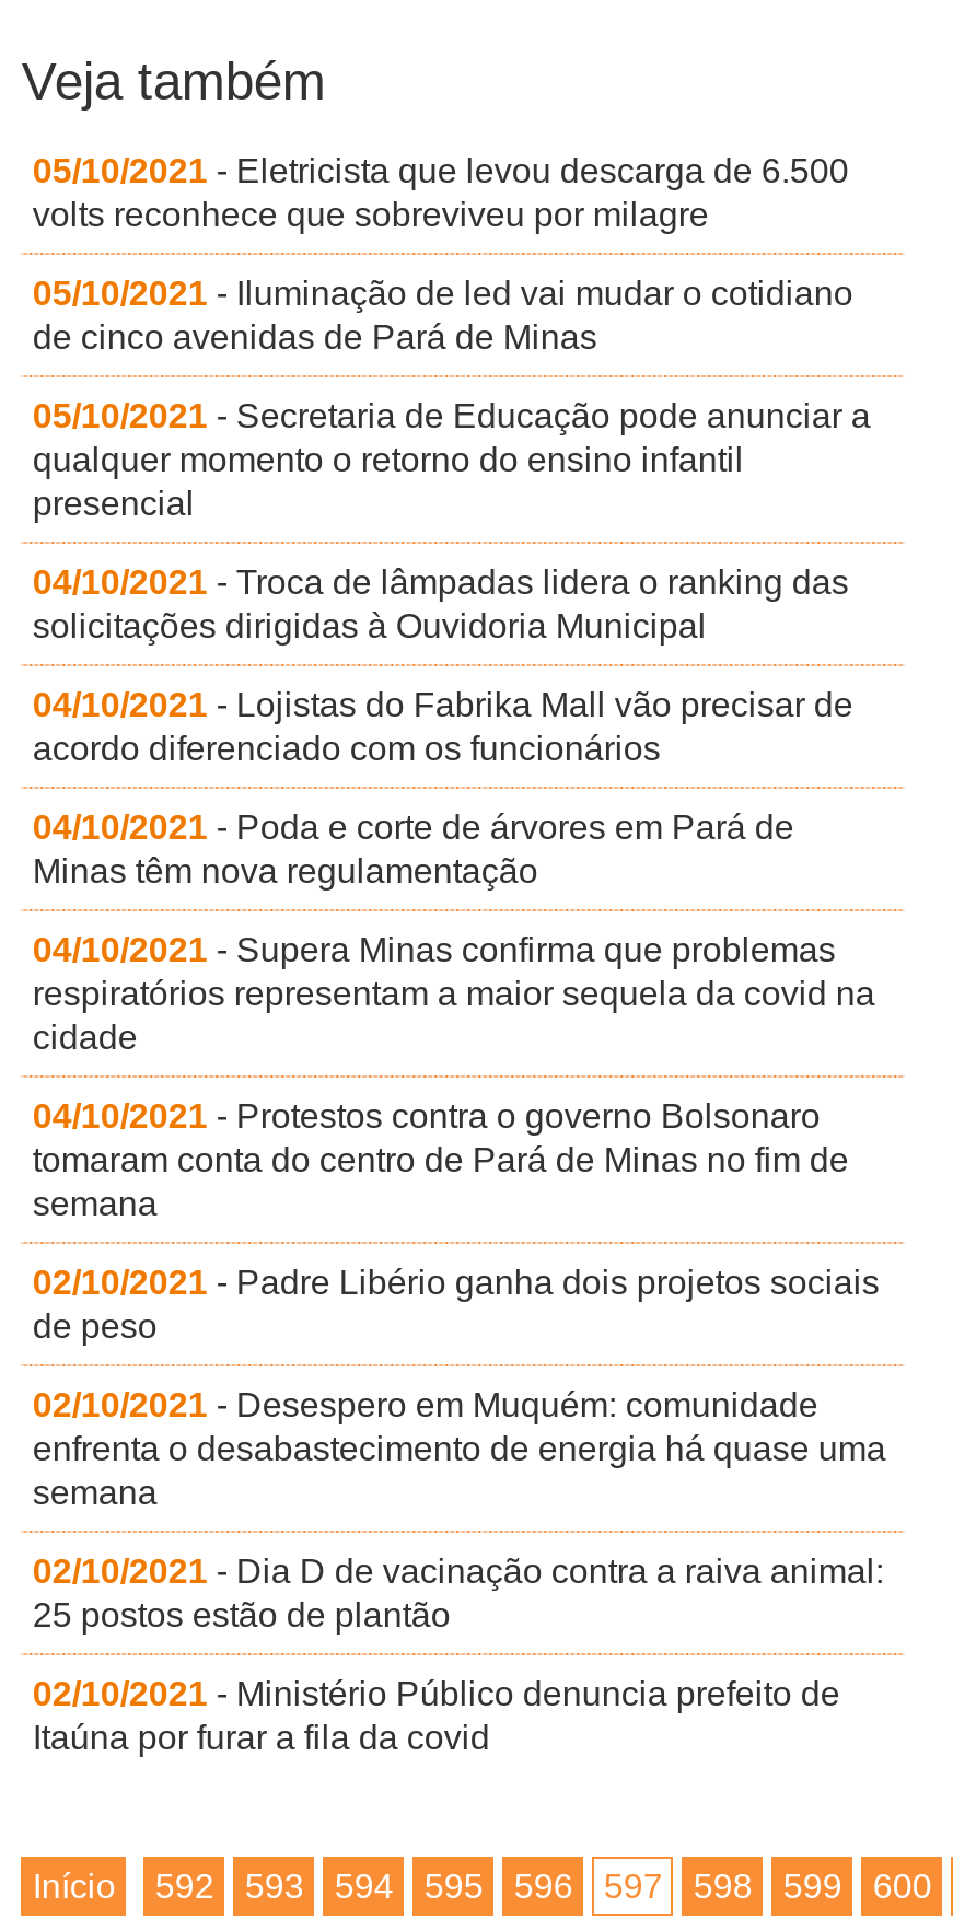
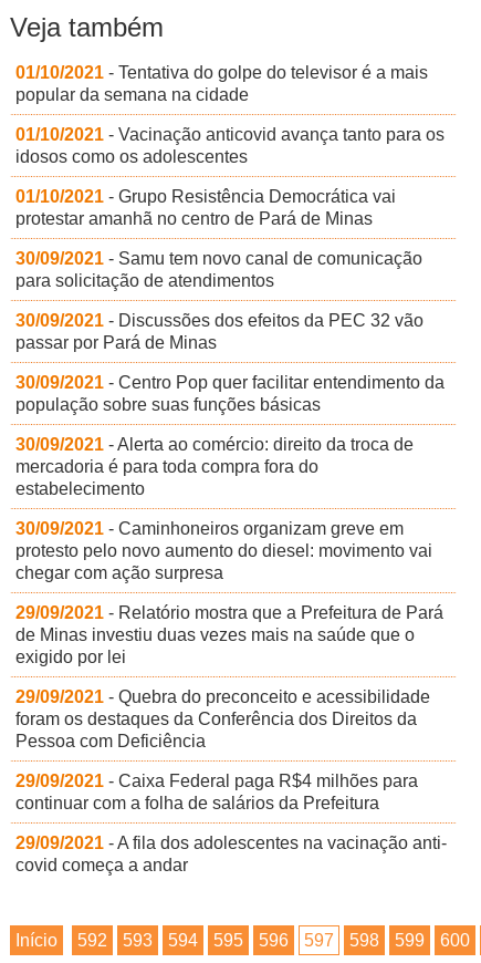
[33,152,849,233] 05/10/2021 - Eletricista que levou descarga de 6.500 | volts reconhece que sobreviveu por milagre -> [16,63,428,104] 01/10/2021 - Tentativa do golpe do televisor é a mais | popular da semana na cidade
[33,275,853,356] 05/10/2021 - Iluminação de led vai mudar o cotidiano | de cinco avenidas de Pará de Minas -> [16,125,445,166] 01/10/2021 - Vacinação anticovid avança tanto para os | idosos como os adolescentes
[33,397,871,522] 05/10/2021 - Secretaria de Educação pode anunciar a | qualquer momento o retorno do ensino infantil | presencial -> [16,187,396,228] 01/10/2021 - Grupo Resistência Democrática vai | protestar amanhã no centro de Pará de Minas
[33,564,849,645] 04/10/2021 - Troca de lâmpadas lidera o ranking das | solicitações dirigidas à Ouvidoria Municipal -> [16,249,423,290] 30/09/2021 - Samu tem novo canal de comunicação | para solicitação de atendimentos
[33,686,853,767] 04/10/2021 - Lojistas do Fabrika Mall vão precisar de | acordo diferenciado com os funcionários -> [16,311,424,352] 30/09/2021 - Discussões dos efeitos da PEC 32 vão | passar por Pará de Minas
[33,809,794,890] 04/10/2021 - Poda e corte de árvores em Pará de | Minas têm nova regulamentação -> [16,373,445,414] 30/09/2021 - Centro Pop quer facilitar entendimento da | população sobre suas funções básicas
[33,931,875,1056] 04/10/2021 - Supera Minas confirma que problemas | respiratórios representam a maior sequela da covid na | cidade -> [16,435,414,498] 30/09/2021 - Alerta ao comércio: direito da troca de | mercadoria é para toda compra fora do | estabelecimento
[33,1098,849,1222] 04/10/2021 - Protestos contra o governo Bolsonaro | tomaram conta do centro de Pará de Minas no fim de | semana -> [16,519,433,582] 30/09/2021 - Caminhoneiros organizam greve em | protesto pelo novo aumento do diesel: movimento vai | chegar com ação surpresa
[33,1264,879,1345] 02/10/2021 - Padre Libério ganha dois projetos sociais | de peso -> [16,603,444,666] 29/09/2021 - Relatório mostra que a Prefeitura de Pará | de Minas investiu duas vezes mais na saúde que o | exigido por lei
[33,1386,886,1511] 02/10/2021 - Desespero em Muquém: comunidade | enfrenta o desabastecimento de energia há quase uma | semana -> [16,687,431,751] 29/09/2021 - Quebra do preconceito e acessibilidade | foram os destaques da Conferência dos Direitos da | Pessoa com Deficiência
[33,1553,884,1634] 02/10/2021 - Dia D de vacinação contra a raiva animal: | 25 postos estão de plantão -> [16,772,418,813] 29/09/2021 - Caixa Federal paga R$4 milhões para | continuar com a folha de salários da Prefeitura
[33,1675,840,1756] 02/10/2021 - Ministério Público denuncia prefeito de | Itaúna por furar a fila da covid -> [16,834,447,875] 29/09/2021 - A fila dos adolescentes na vacinação anti- | covid começa a andar

